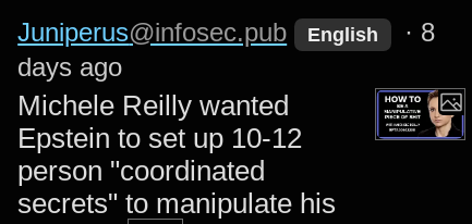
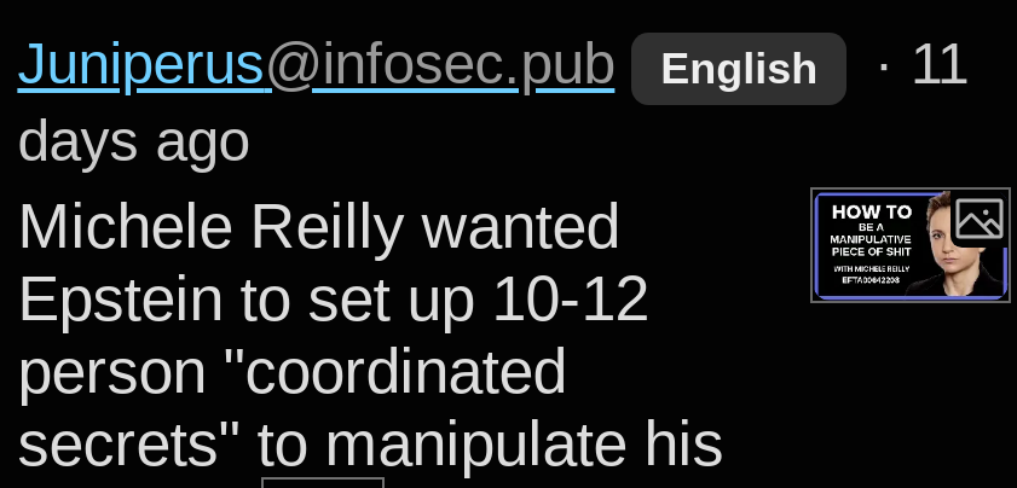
[18,17,434,47] Juniperus@infosec.pub English · 8 -> [17,30,969,95] Juniperus@infosec.pub English · 11

